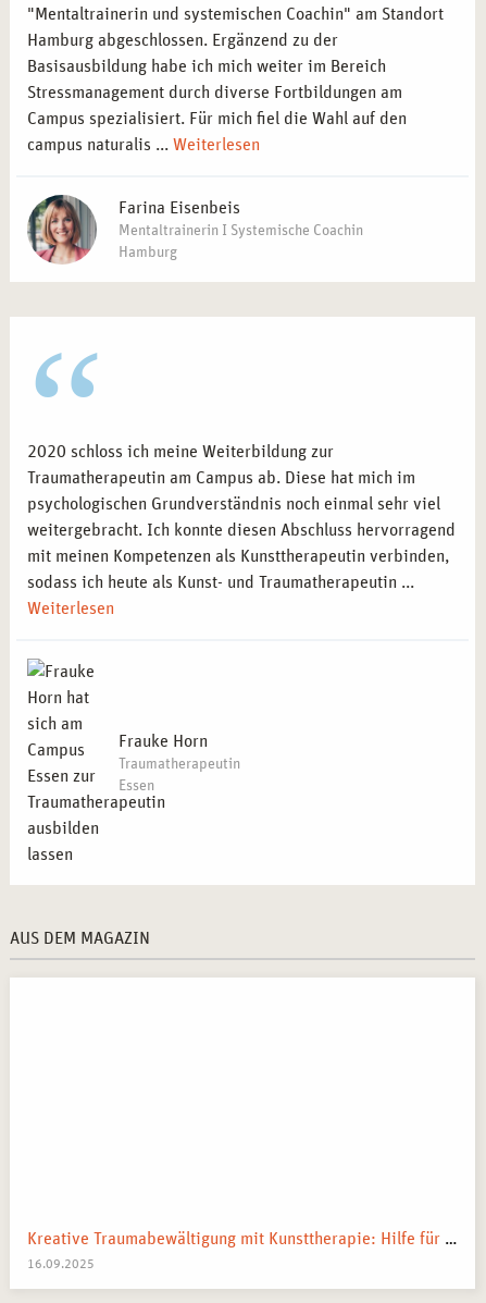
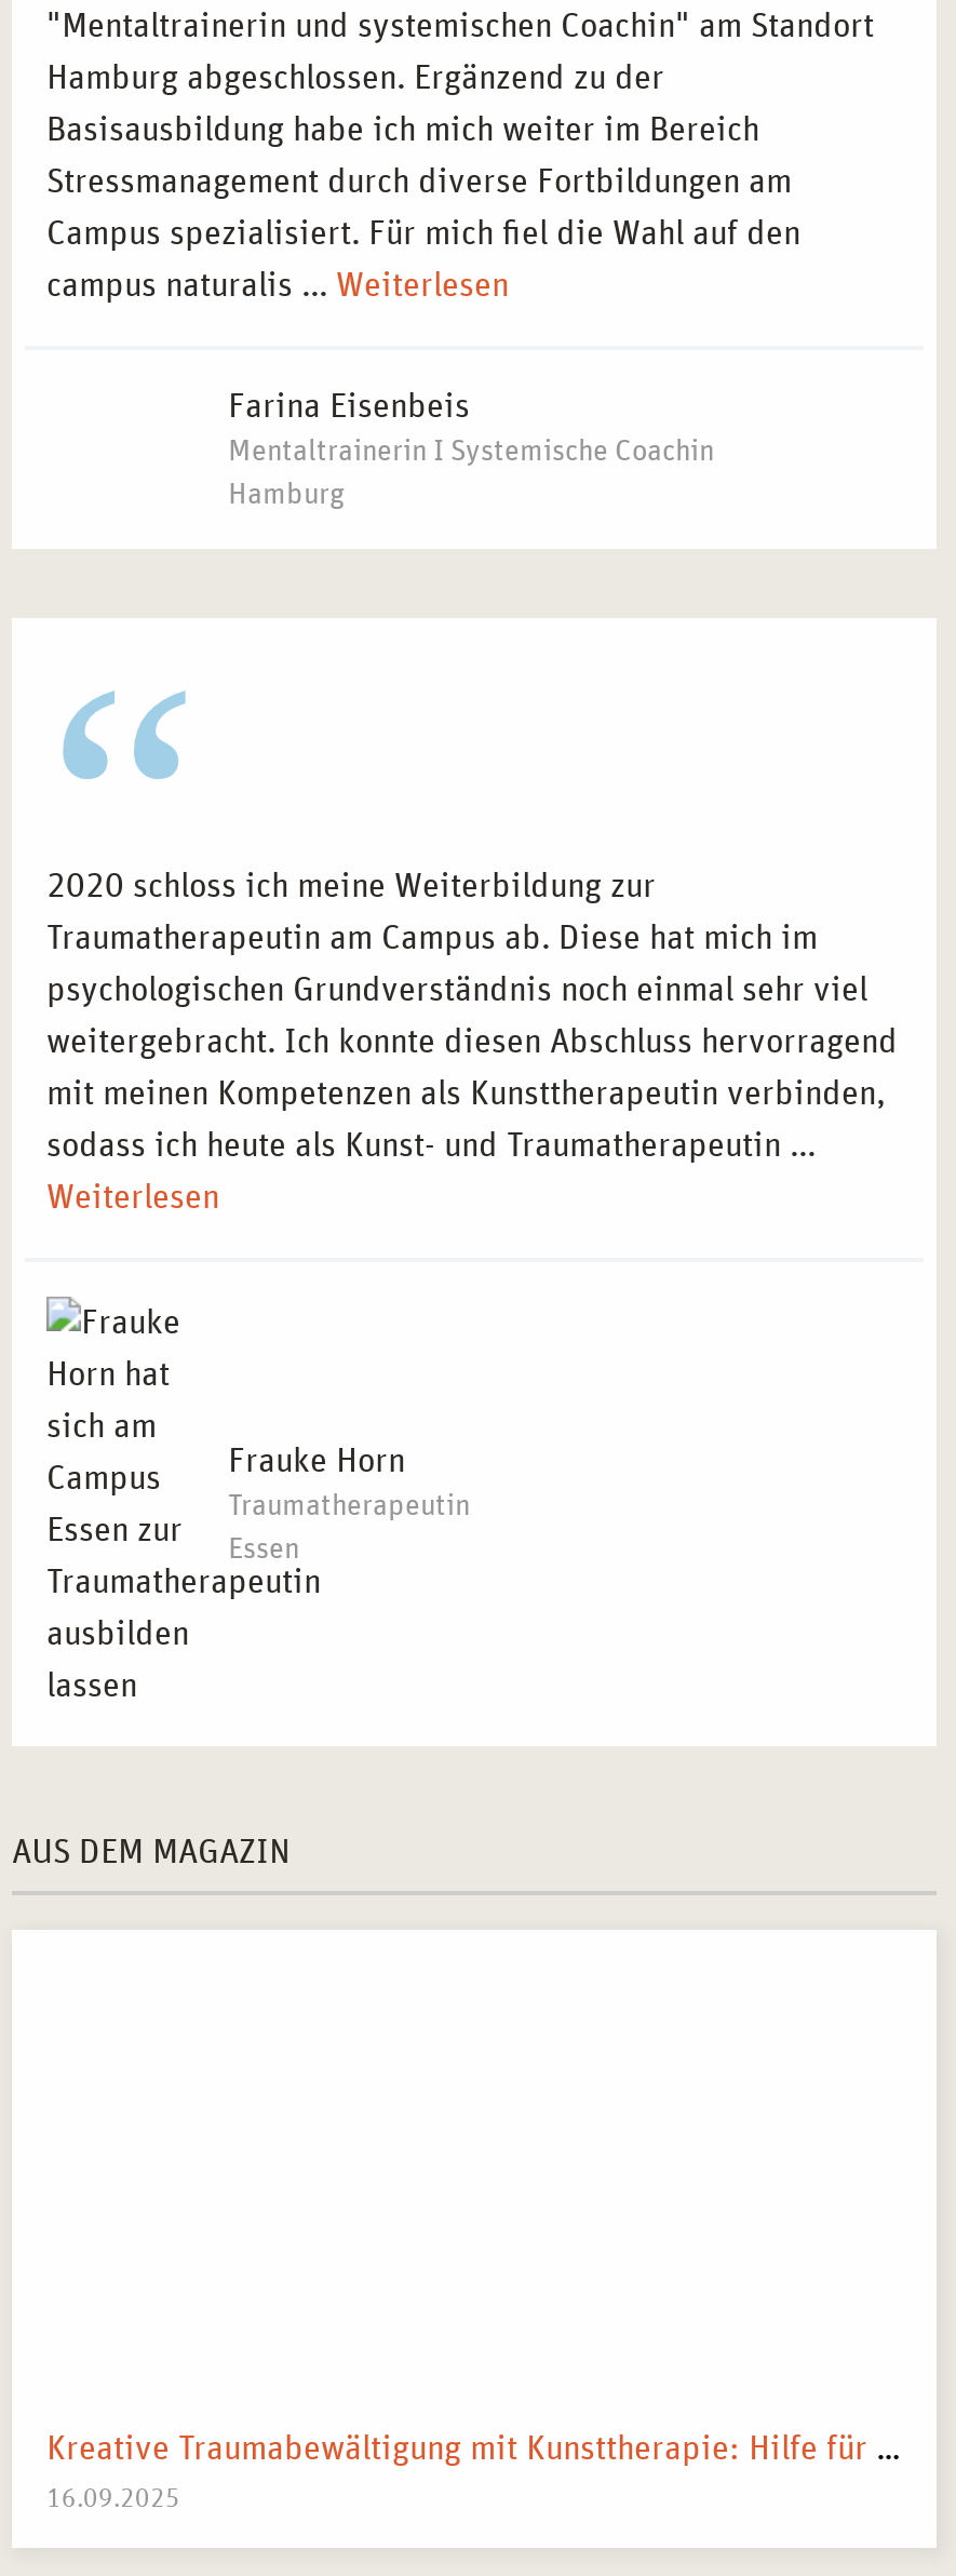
[26,194,98,266] [image] -> none

